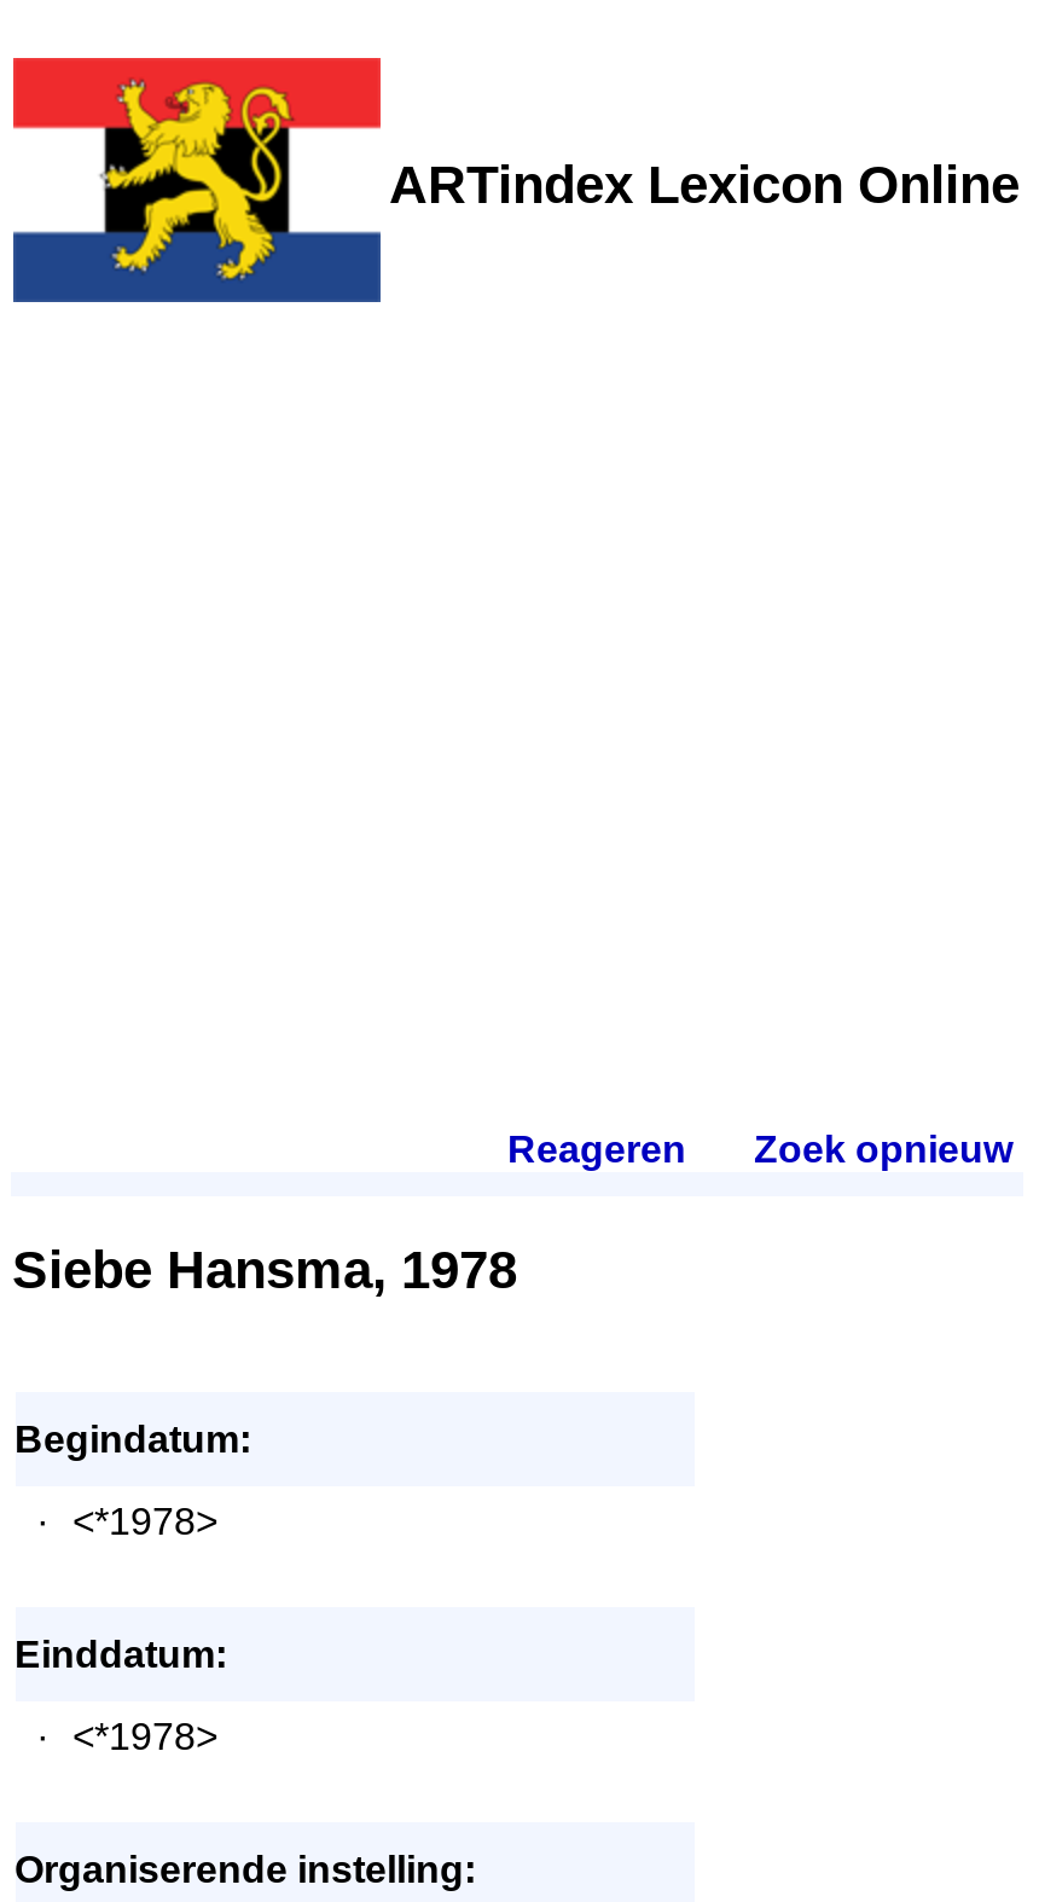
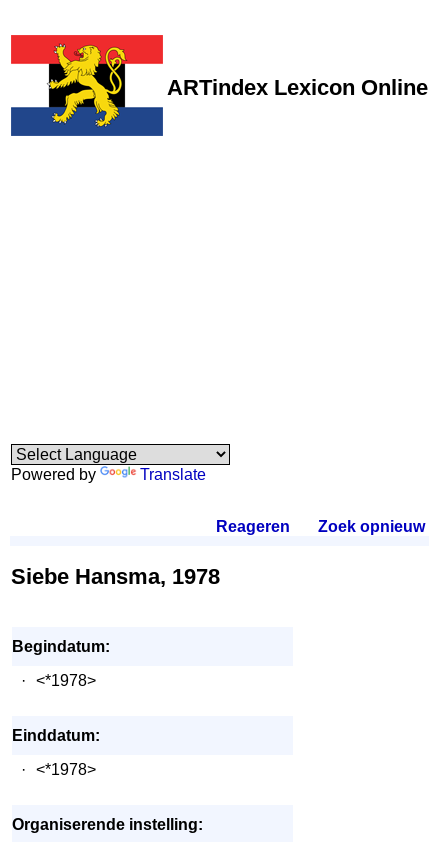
none -> [10,466,205,483] Powered by | Translate

